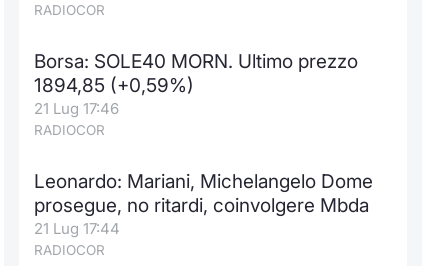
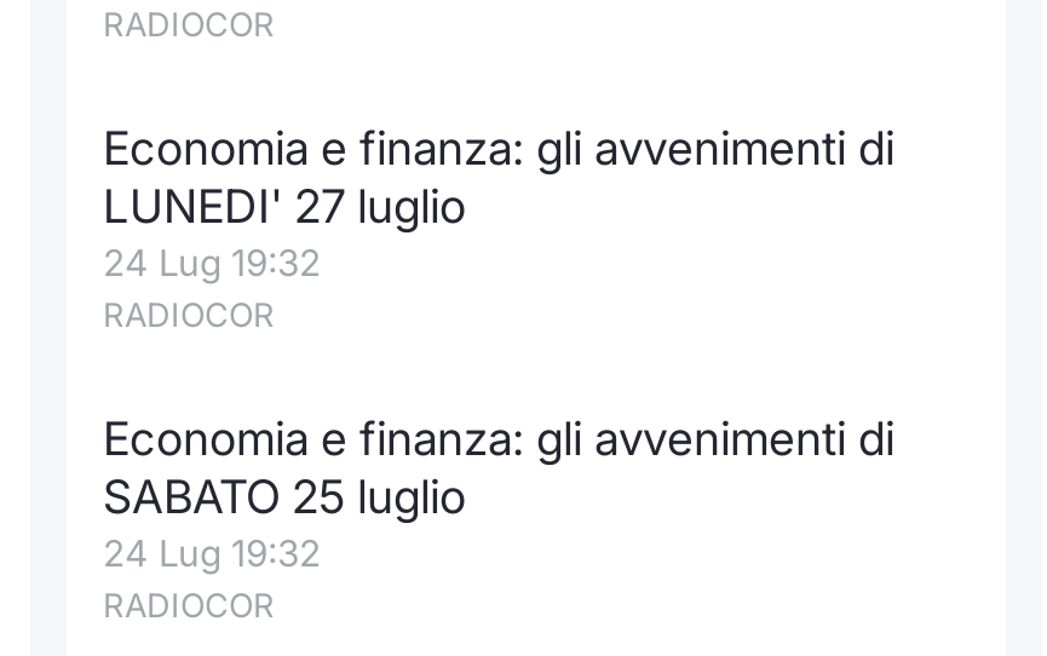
[34,50,358,118] Borsa: SOLE40 MORN. Ultimo prezzo | 1894,85 (+0,59%) | 21 Lug 17:46 -> [103,121,894,286] Economia e finanza: gli avvenimenti di | LUNEDI' 27 luglio | 24 Lug 19:32
[34,170,373,238] Leonardo: Mariani, Michelangelo Dome | prosegue, no ritardi, coinvolgere Mbda | 21 Lug 17:44 -> [103,412,894,576] Economia e finanza: gli avvenimenti di | SABATO 25 luglio | 24 Lug 19:32

